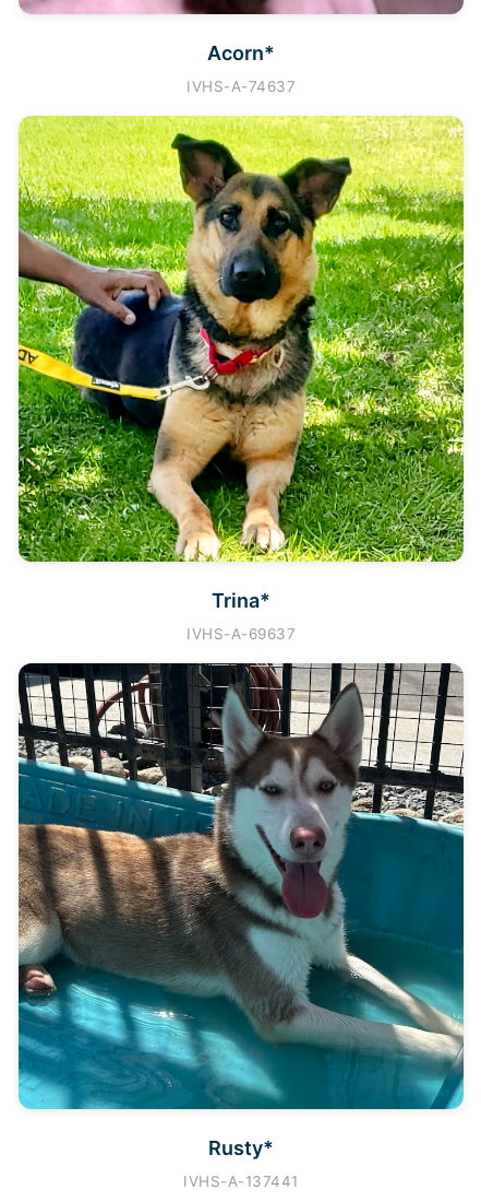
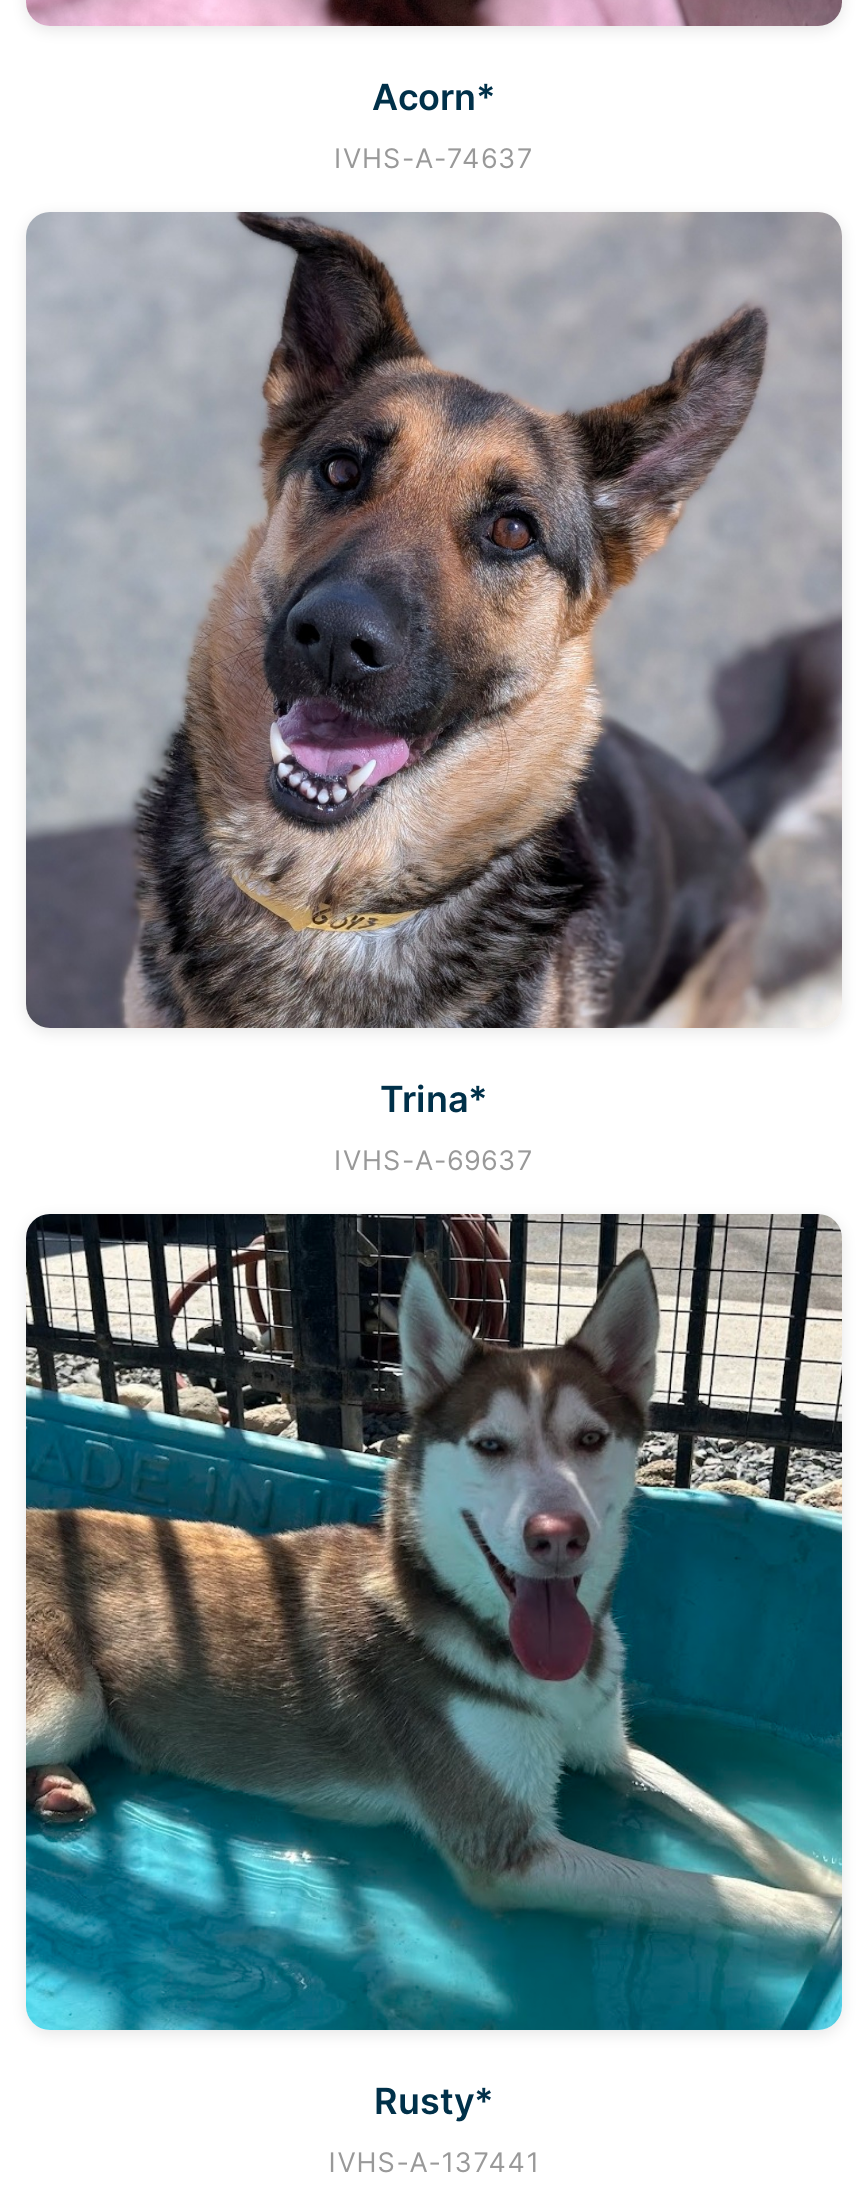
[17,115,465,563] [image] -> [24,210,844,1030] [image]

